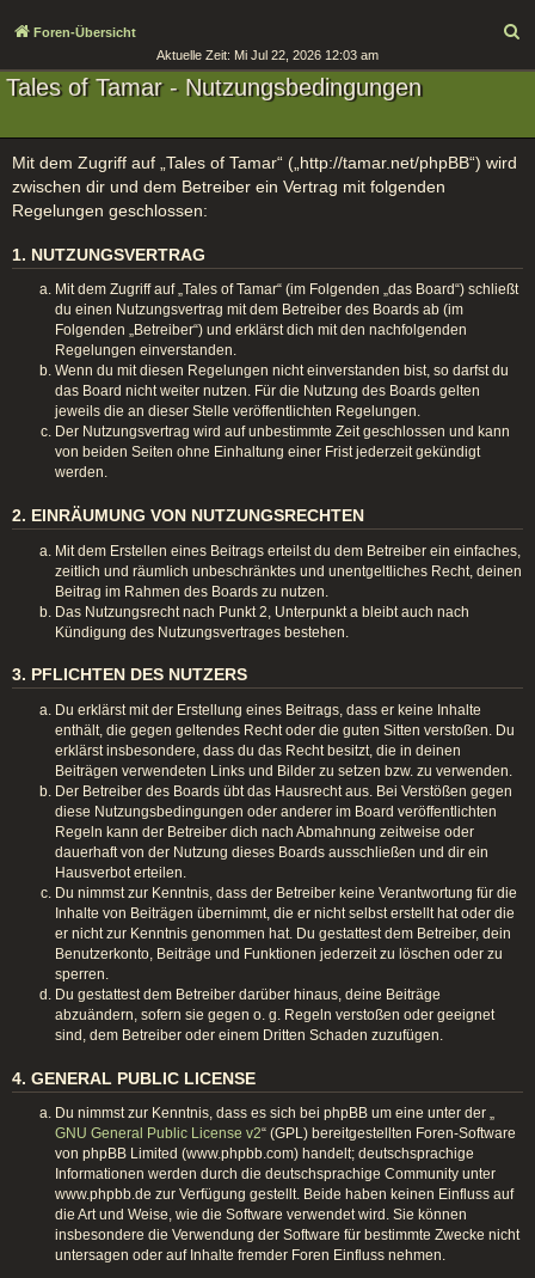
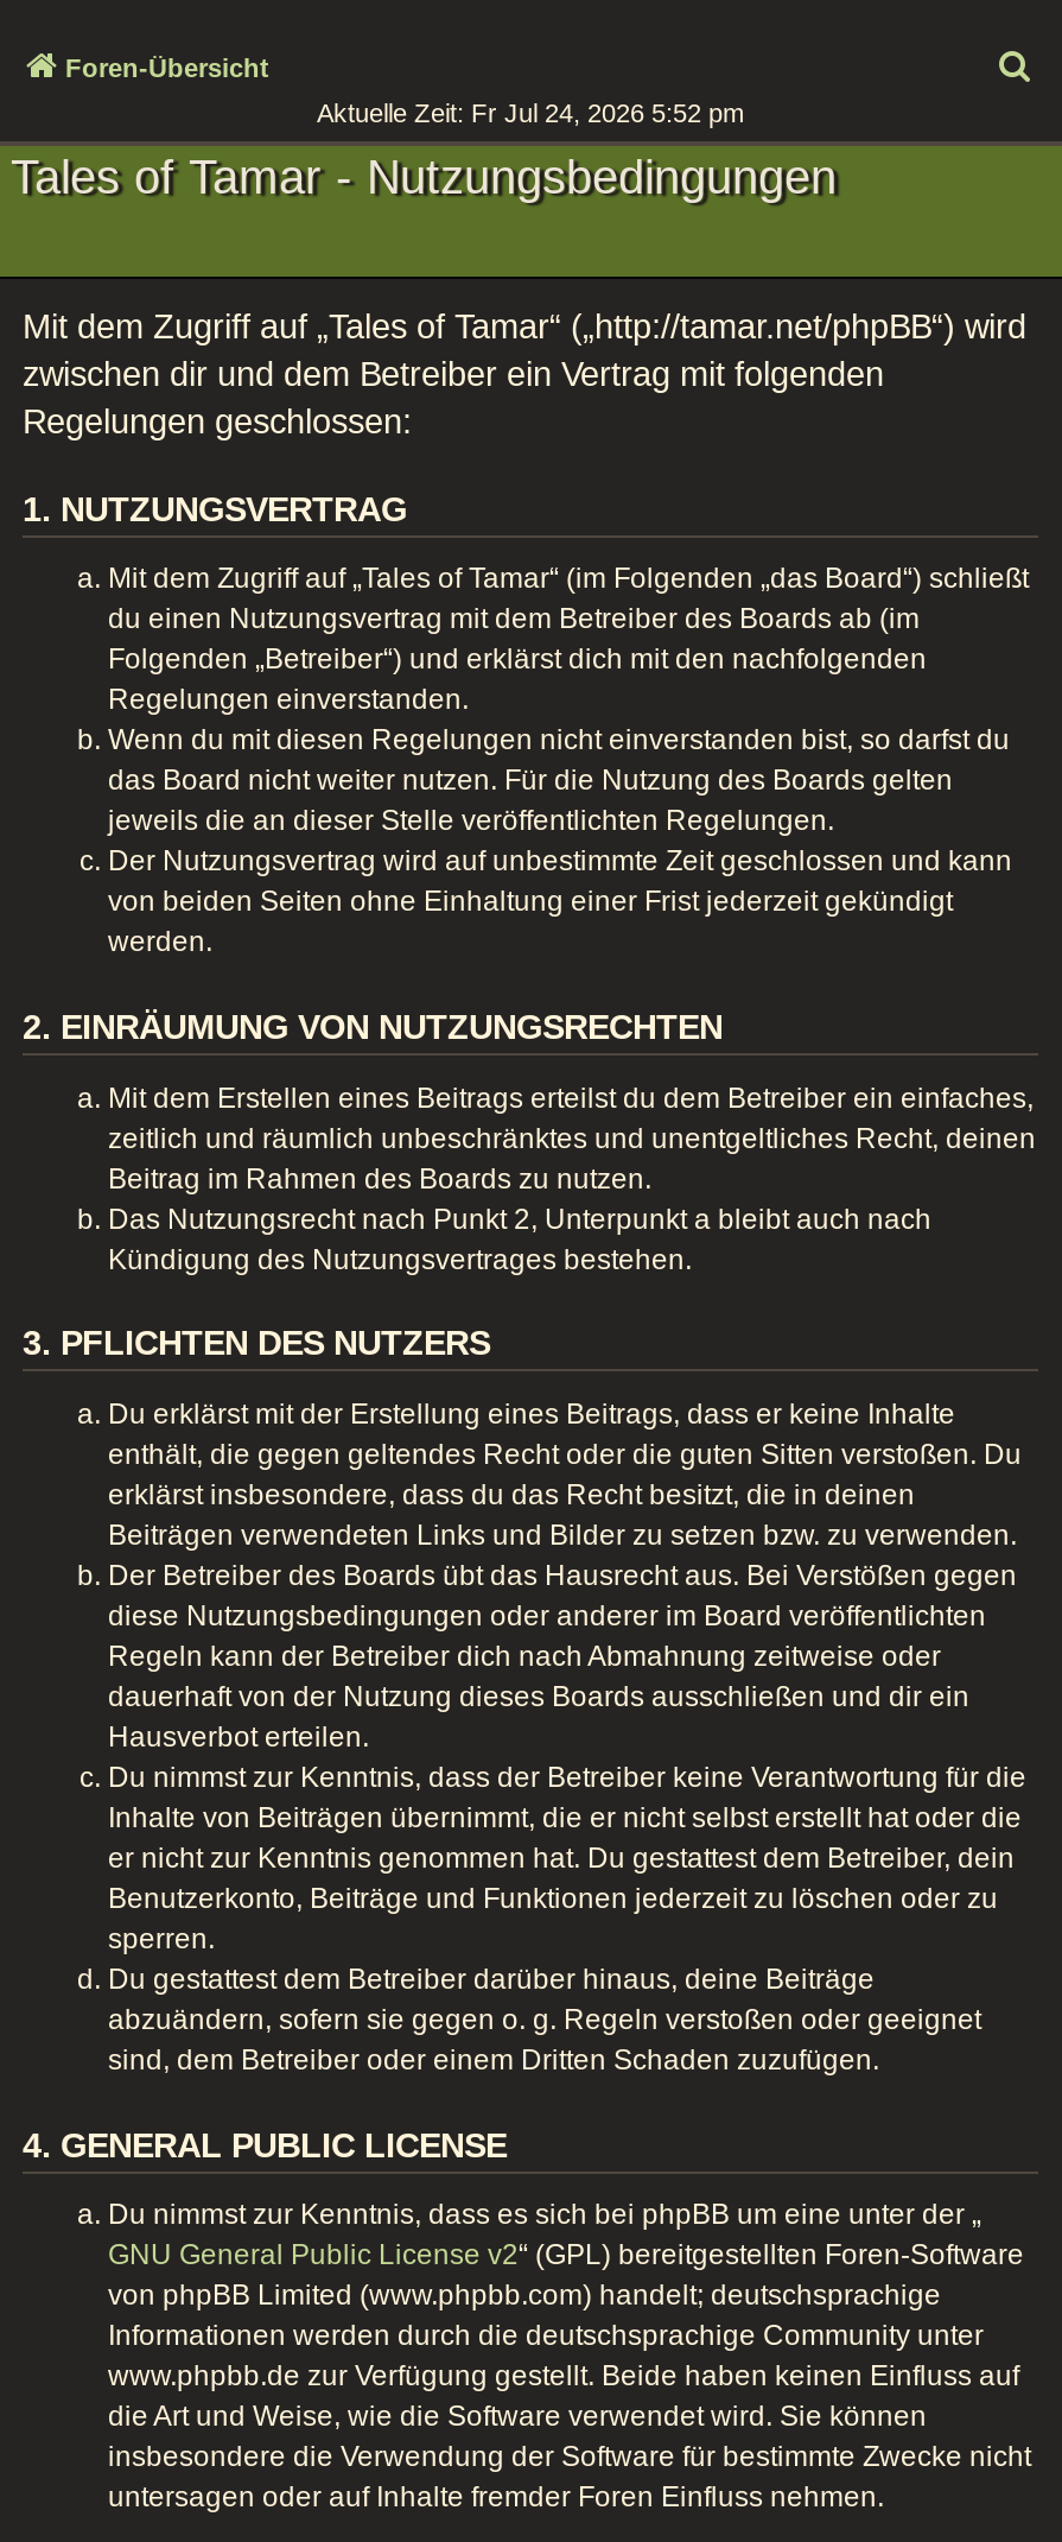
[156,48,379,62] Aktuelle Zeit: Mi Jul 22, 2026 12:03 am -> [317,99,744,127] Aktuelle Zeit: Fr Jul 24, 2026 5:52 pm

